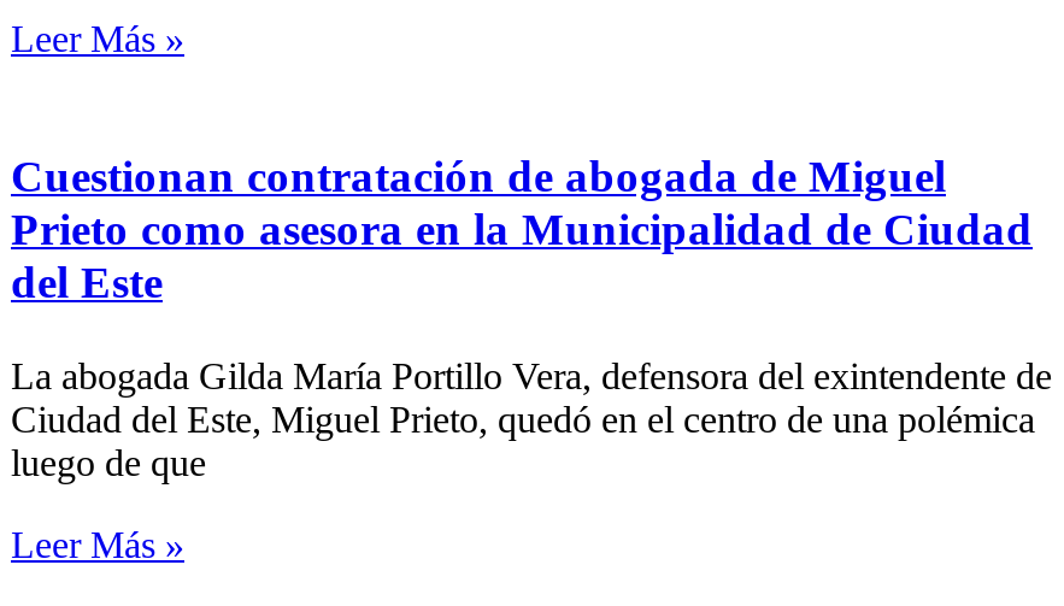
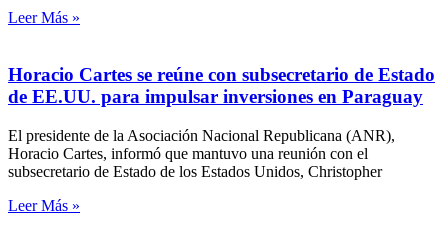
[11,151,1033,307] Cuestionan contratación de abogada de Miguel | Prieto como asesora en la Municipalidad de Ciudad | del Este -> [8,64,435,107] Horacio Cartes se reúne con subsecretario de Estado | de EE.UU. para impulsar inversiones en Paraguay
[11,355,1052,483] La abogada Gilda María Portillo Vera, defensora del exintendente de | Ciudad del Este, Miguel Prieto, quedó en el centro de una polémica | luego de que -> [8,127,395,180] El presidente de la Asociación Nacional Republicana (ANR), | Horacio Cartes, informó que mantuvo una reunión con el | subsecretario de Estado de los Estados Unidos, Christopher

